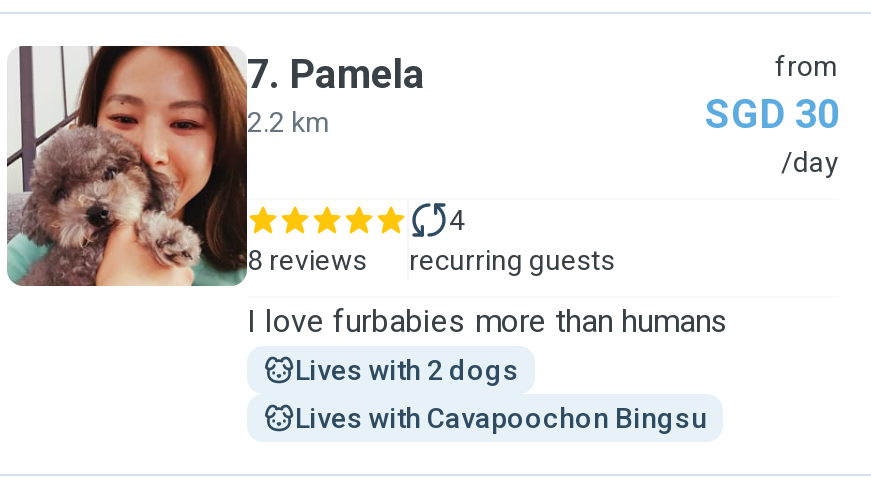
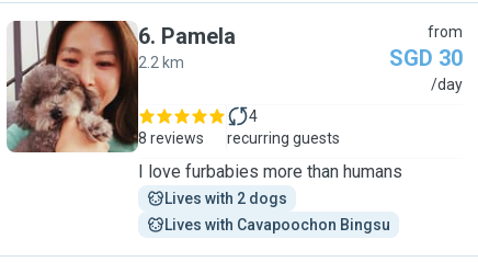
[247,50,425,98] 7. Pamela -> [138,23,236,49] 6. Pamela

